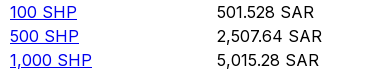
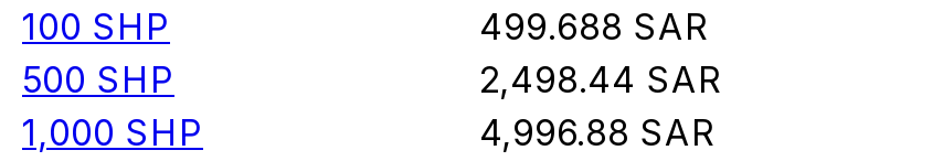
[217,2,314,22] 501.528 SAR -> [479,5,709,49] 499.688 SAR
[217,26,322,46] 2,507.64 SAR -> [479,58,722,102] 2,498.44 SAR
[217,50,319,70] 5,015.28 SAR -> [479,111,716,155] 4,996.88 SAR

